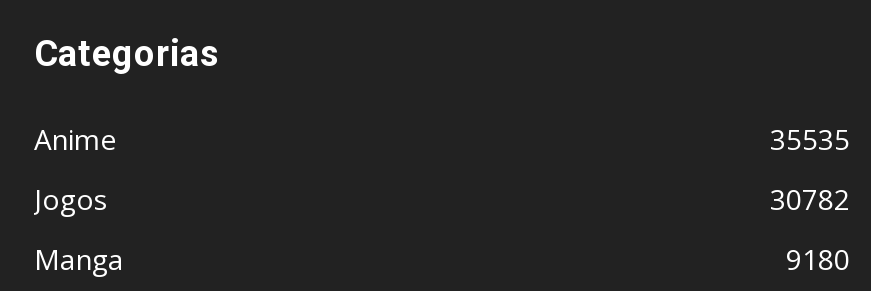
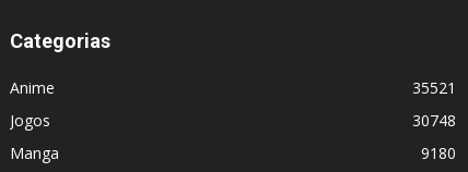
[770,120,850,158] 35535 -> [412,77,456,98] 35521
[770,180,850,218] 30782 -> [412,110,456,131] 30748

